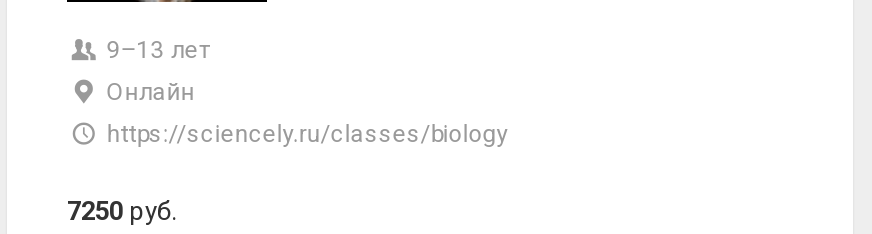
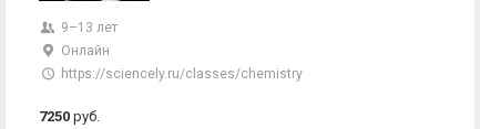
[101,120,509,148] https://sciencely.ru/classes/biology -> [57,66,302,82] https://sciencely.ru/classes/chemistry

